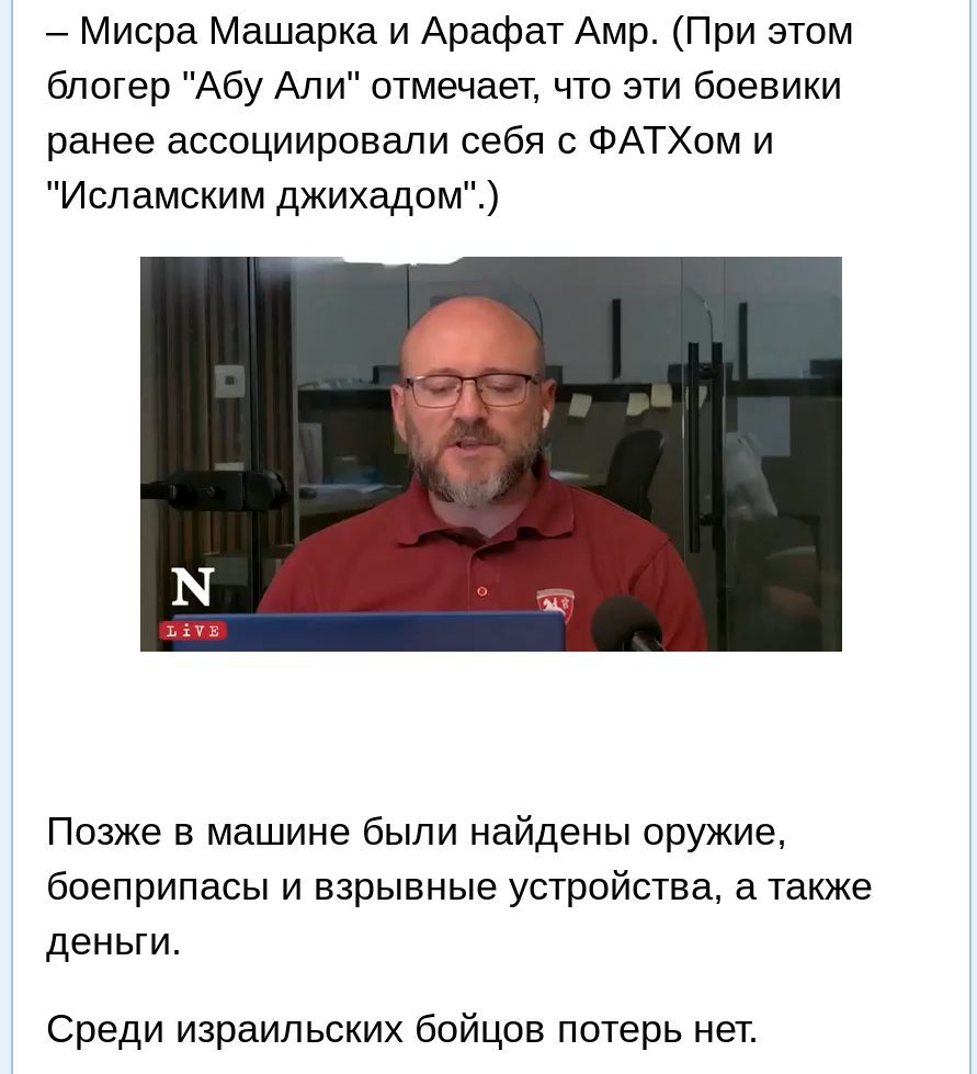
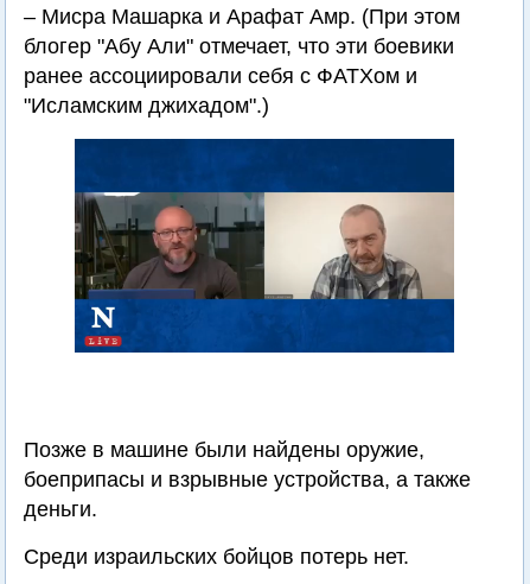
[140,255,844,654] [image] -> [75,138,455,354] [image]

